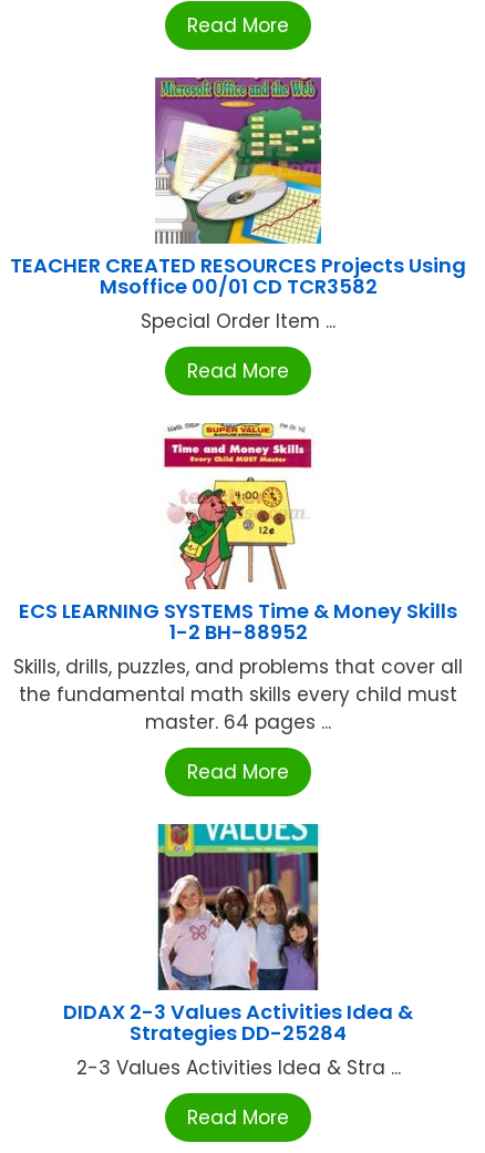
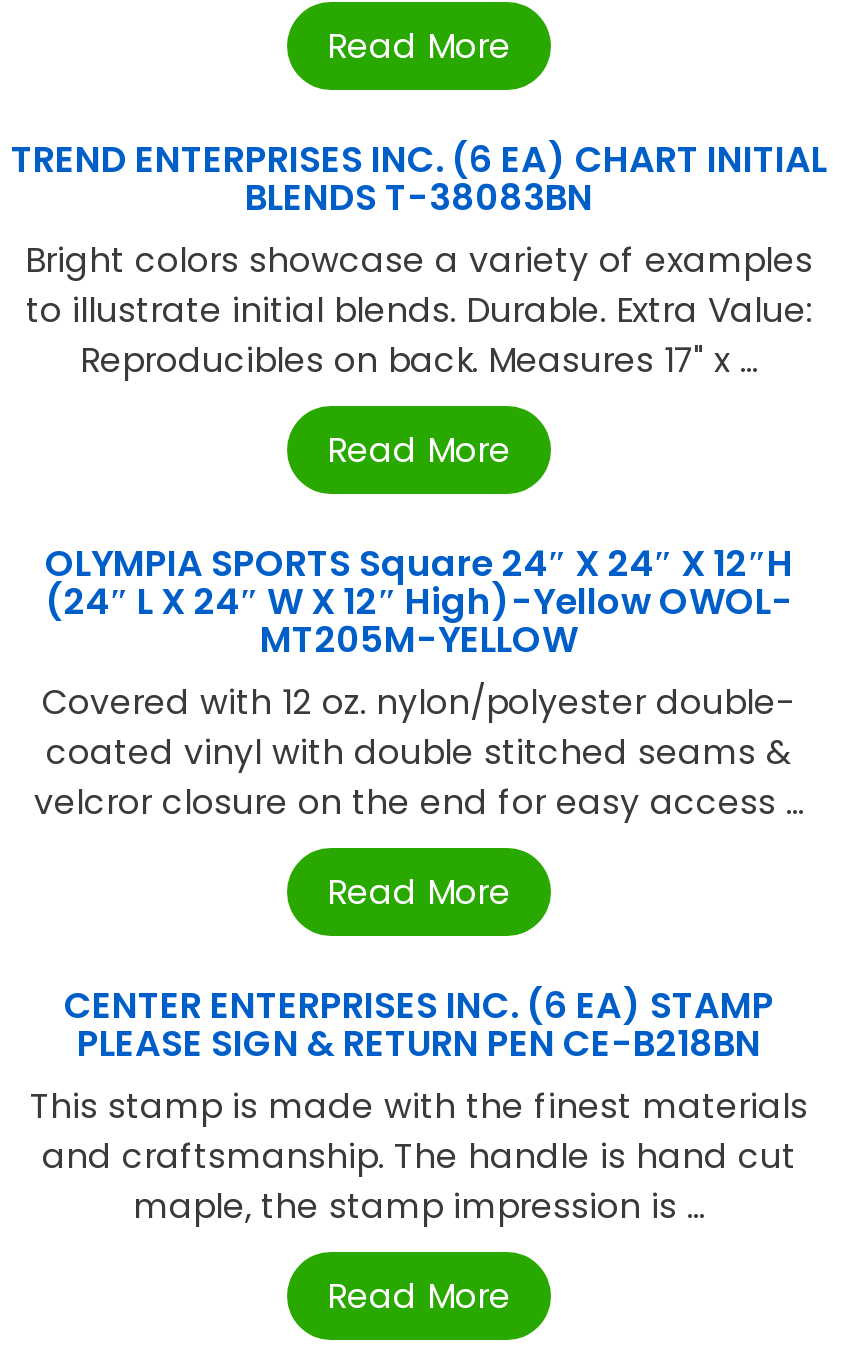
[10,252,466,335] TEACHER CREATED RESOURCES Projects Using | Msoffice 00/01 CD TCR3582 | Special Order Item ... -> [11,135,827,385] TREND ENTERPRISES INC. (6 EA) CHART INITIAL | BLENDS T-38083BN | Bright colors showcase a variety of examples | to illustrate initial blends. Durable. Extra Value: | Reproducibles on back. Measures 17" x ...
[13,598,463,736] ECS LEARNING SYSTEMS Time & Money Skills | 1-2 BH-88952 | Skills, drills, puzzles, and problems that cover all | the fundamental math skills every child must | master. 64 pages ... -> [34,539,804,827] OLYMPIA SPORTS Square 24″ X 24″ X 12″H | (24″ L X 24″ W X 12″ High)-Yellow OWOL- | MT205M-YELLOW | Covered with 12 oz. nylon/polyester double- | coated vinyl with double stitched seams & | velcror closure on the end for easy access ...
[63,998,413,1082] DIDAX 2-3 Values Activities Idea & | Strategies DD-25284 | 2-3 Values Activities Idea & Stra ... -> [30,981,808,1231] CENTER ENTERPRISES INC. (6 EA) STAMP | PLEASE SIGN & RETURN PEN CE-B218BN | This stamp is made with the finest materials | and craftsmanship. The handle is hand cut | maple, the stamp impression is ...

